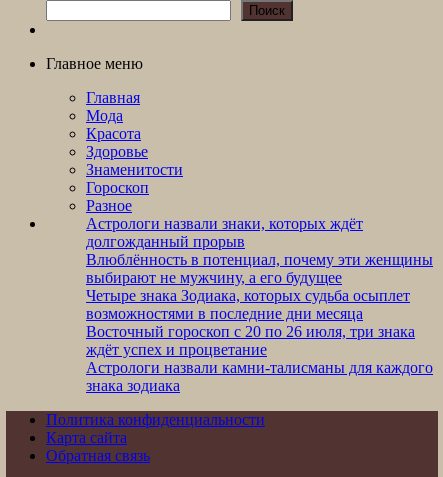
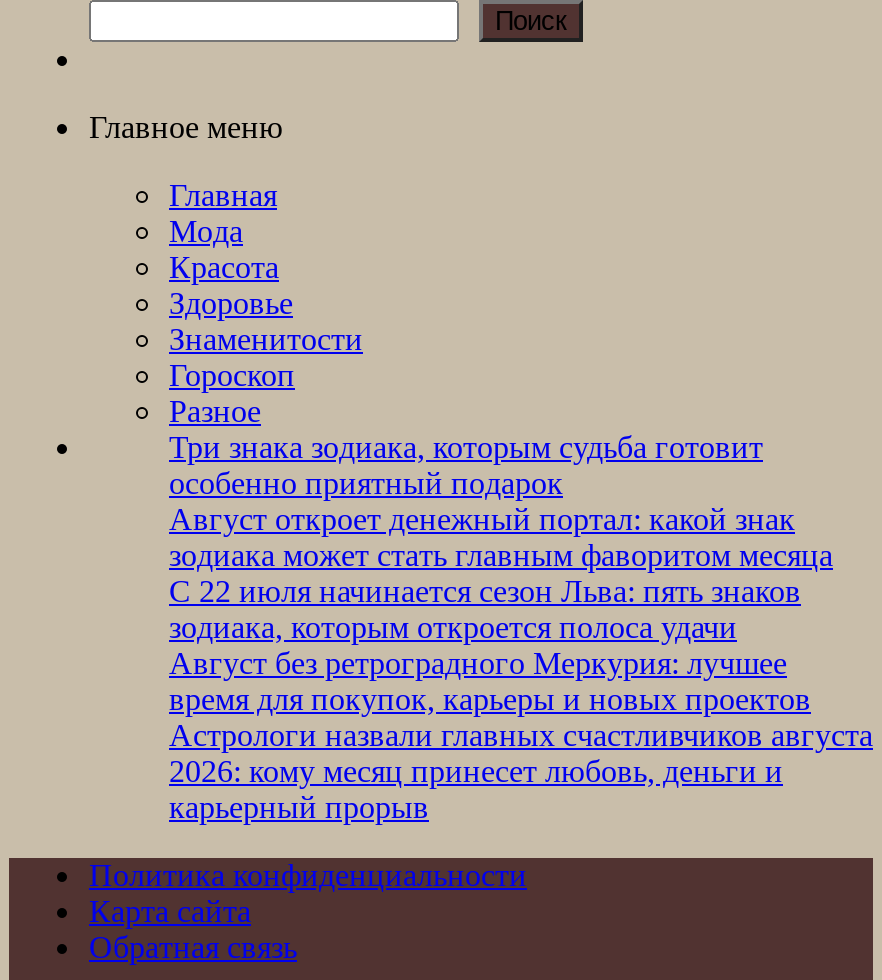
[86,215,433,394] Астрологи назвали знаки, которых ждёт | долгожданный прорыв | Влюблённость в потенциал, почему эти женщины | выбирают не мужчину, а его будущее | Четыре знака Зодиака, которых судьба осыплет | возможностями в последние дни месяца | Восточный гороскоп с 20 по 26 июля, три знака | ждёт успех и процветание | Астрологи назвали камни-талисманы для каждого | знака зодиака -> [169,431,873,825] Три знака зодиака, которым судьба готовит | особенно приятный подарок | Август откроет денежный портал: какой знак | зодиака может стать главным фаворитом месяца | С 22 июля начинается сезон Льва: пять знаков | зодиака, которым откроется полоса удачи | Август без ретроградного Меркурия: лучшее | время для покупок, карьеры и новых проектов | Астрологи назвали главных счастливчиков августа | 2026: кому месяц принесет любовь, деньги и | карьерный прорыв

